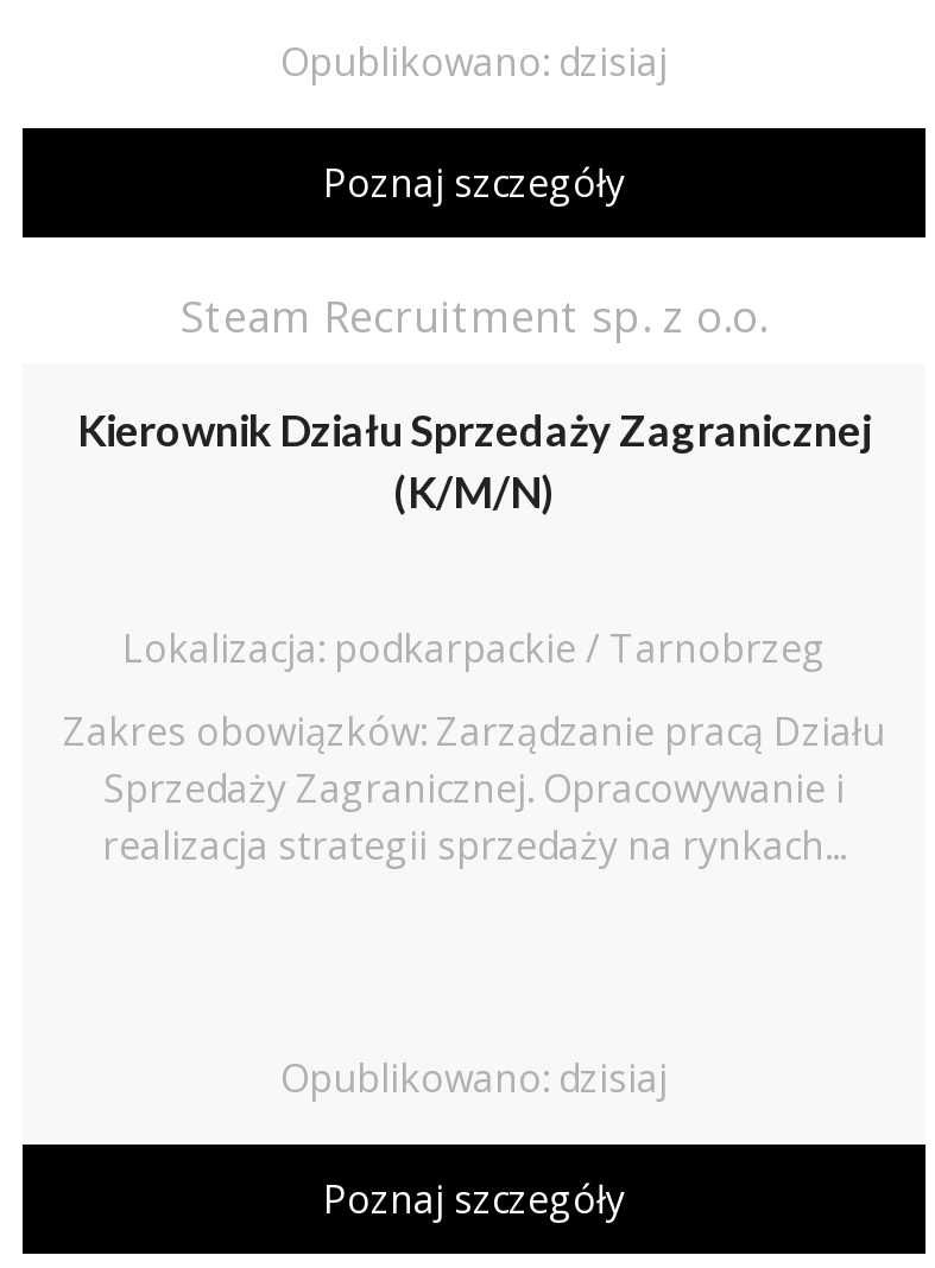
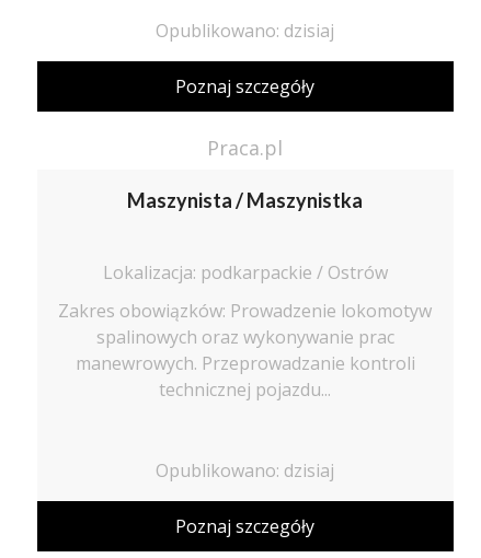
[181,287,767,344] Steam Recruitment sp. z o.o. -> [208,135,283,161] Praca.pl
[77,404,871,518] Kierownik Działu Sprzedaży Zagranicznej | (K/M/N) -> [128,188,363,212] Maszynista / Maszynistka
[122,622,826,674] Lokalizacja: podkarpackie / Tarnobrzeg -> [103,260,388,284] Lokalizacja: podkarpackie / Ostrów
[63,705,885,871] Zakres obowiązków: Zarządzanie pracą Działu | Sprzedaży Zagranicznej. Opracowywanie i | realizacja strategii sprzedaży na rynkach... -> [59,299,432,402] Zakres obowiązków: Prowadzenie lokomotyw | spalinowych oraz wykonywanie prac | manewrowych. Przeprowadzanie kontroli | technicznej pojazdu...

